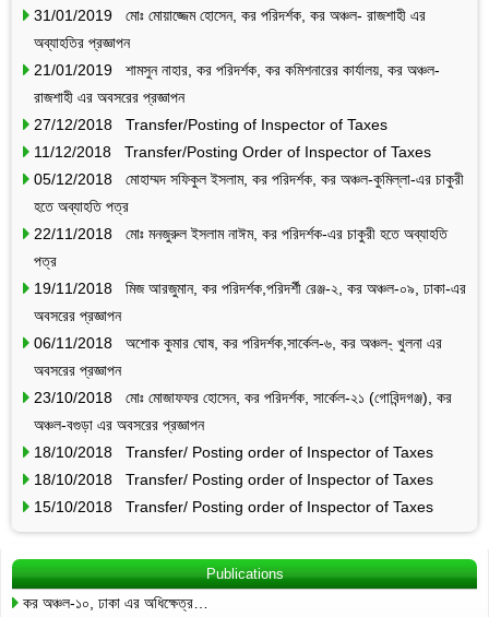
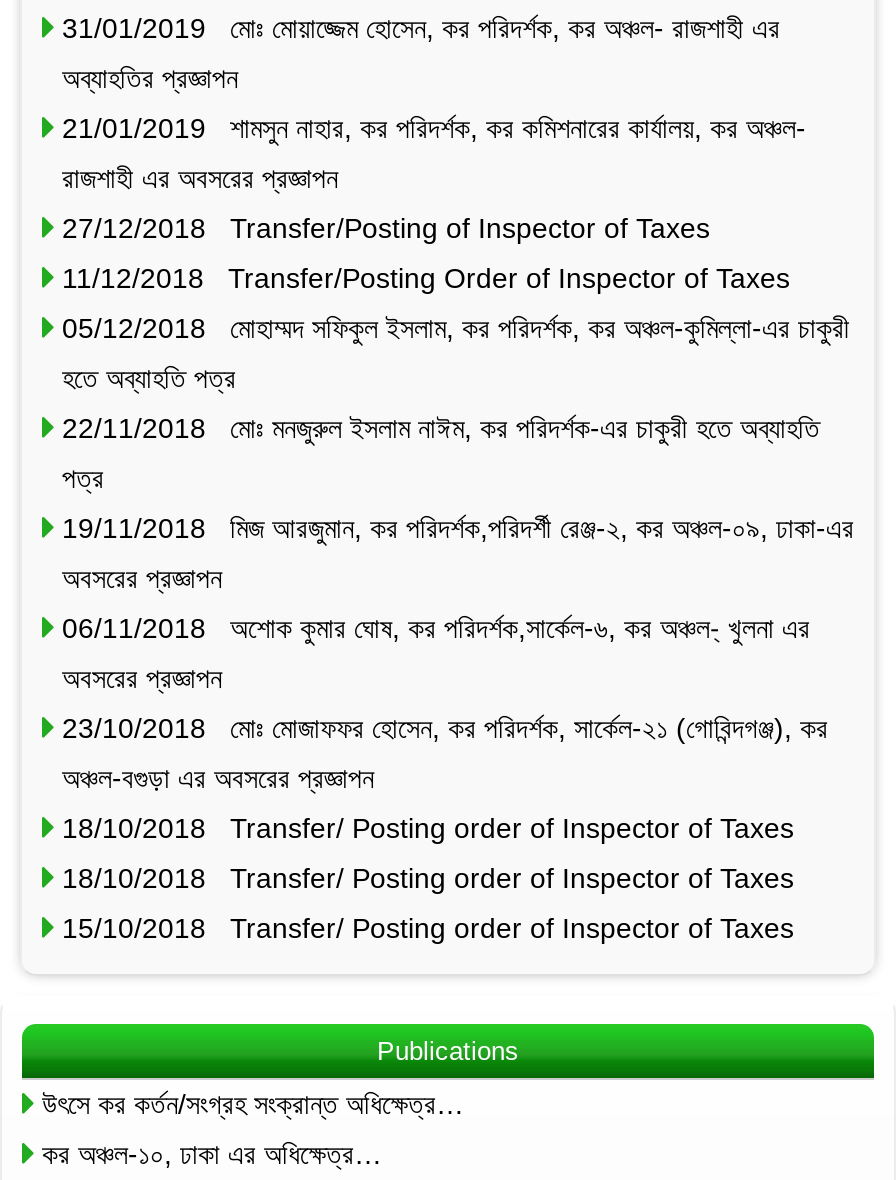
none -> [42,1087,464,1119] উৎসে কর কর্তন/সংগ্রহ সংক্রান্ত অধিক্ষেত্র…

